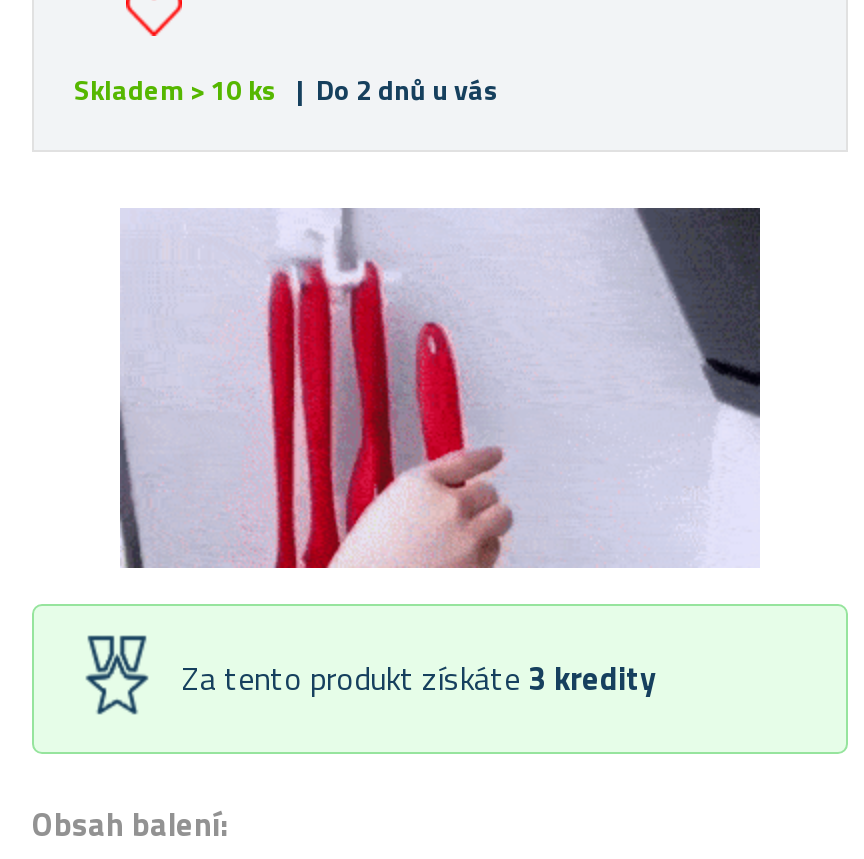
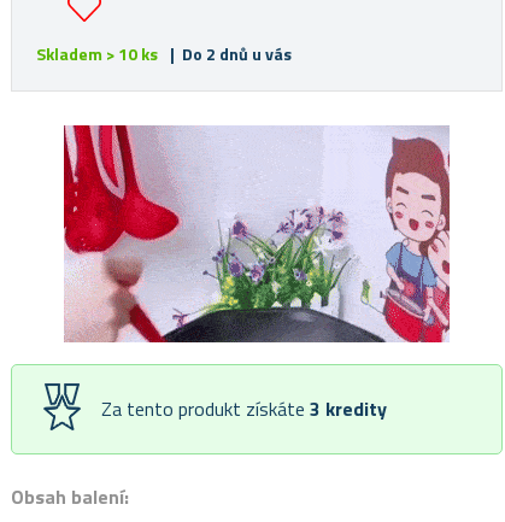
[118,206,762,570] [image] -> [63,124,451,344] [image]

